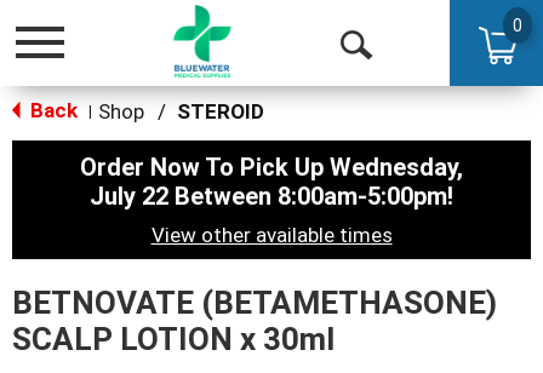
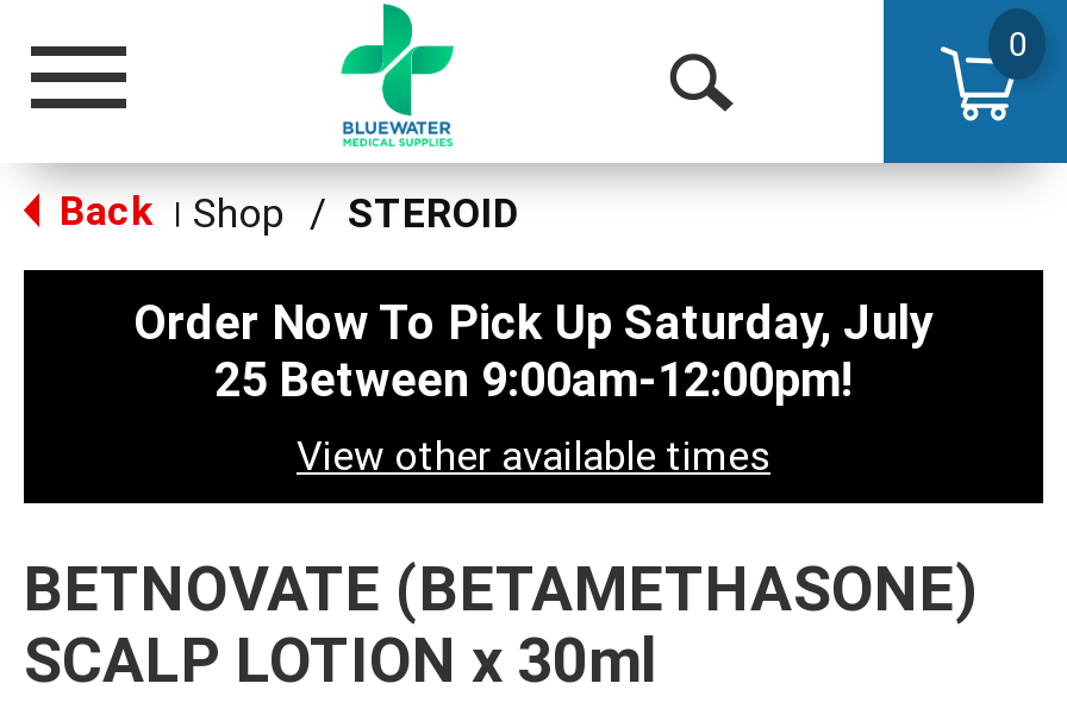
[80,153,463,211] Order Now To Pick Up Wednesday, | July 22 Between 8:00am-5:00pm! -> [133,294,934,408] Order Now To Pick Up Saturday, July | 25 Between 9:00am-12:00pm!

